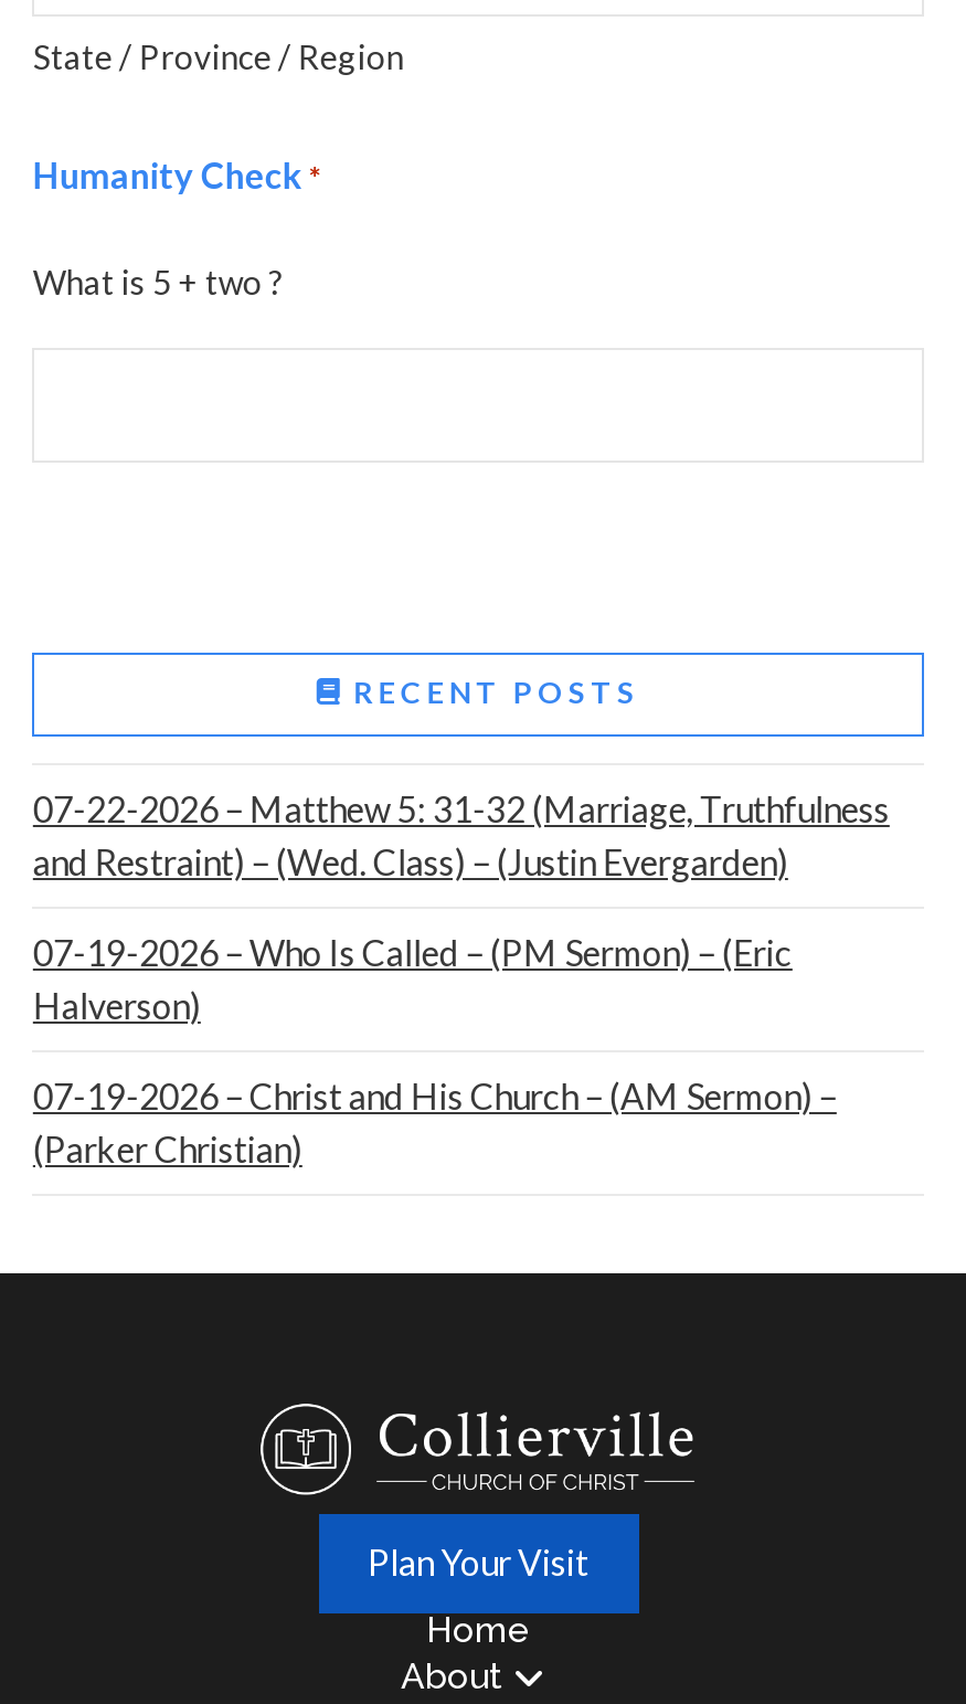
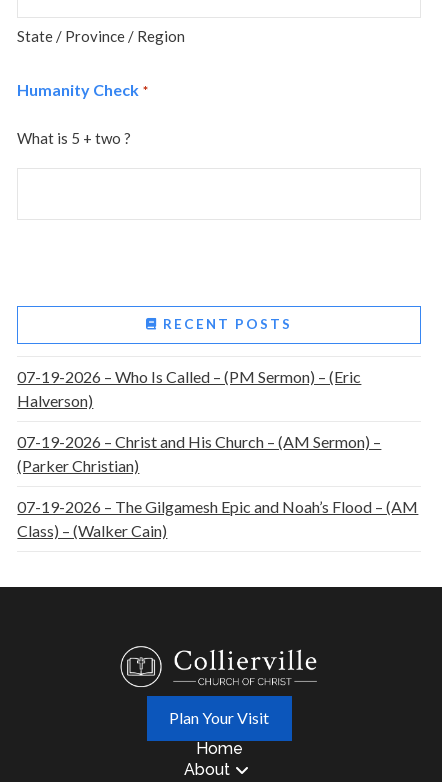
[33,787,890,882] 07-22-2026 – Matthew 5: 31-32 (Marriage, Truthfulness | and Restraint) – (Wed. Class) – (Justin Evergarden) -> none
moved [33,931,837,1169] -> [17,367,381,475]: 07-19-2026 – Who Is Called – (PM Sermon) – (Eric | Halverson) | 07-19-2026 – Christ and His Church – (AM Sermon) – | (Parker Christian)
none -> [17,497,418,540] 07-19-2026 – The Gilgamesh Epic and Noah’s Flood – (AM | Class) – (Walker Cain)

